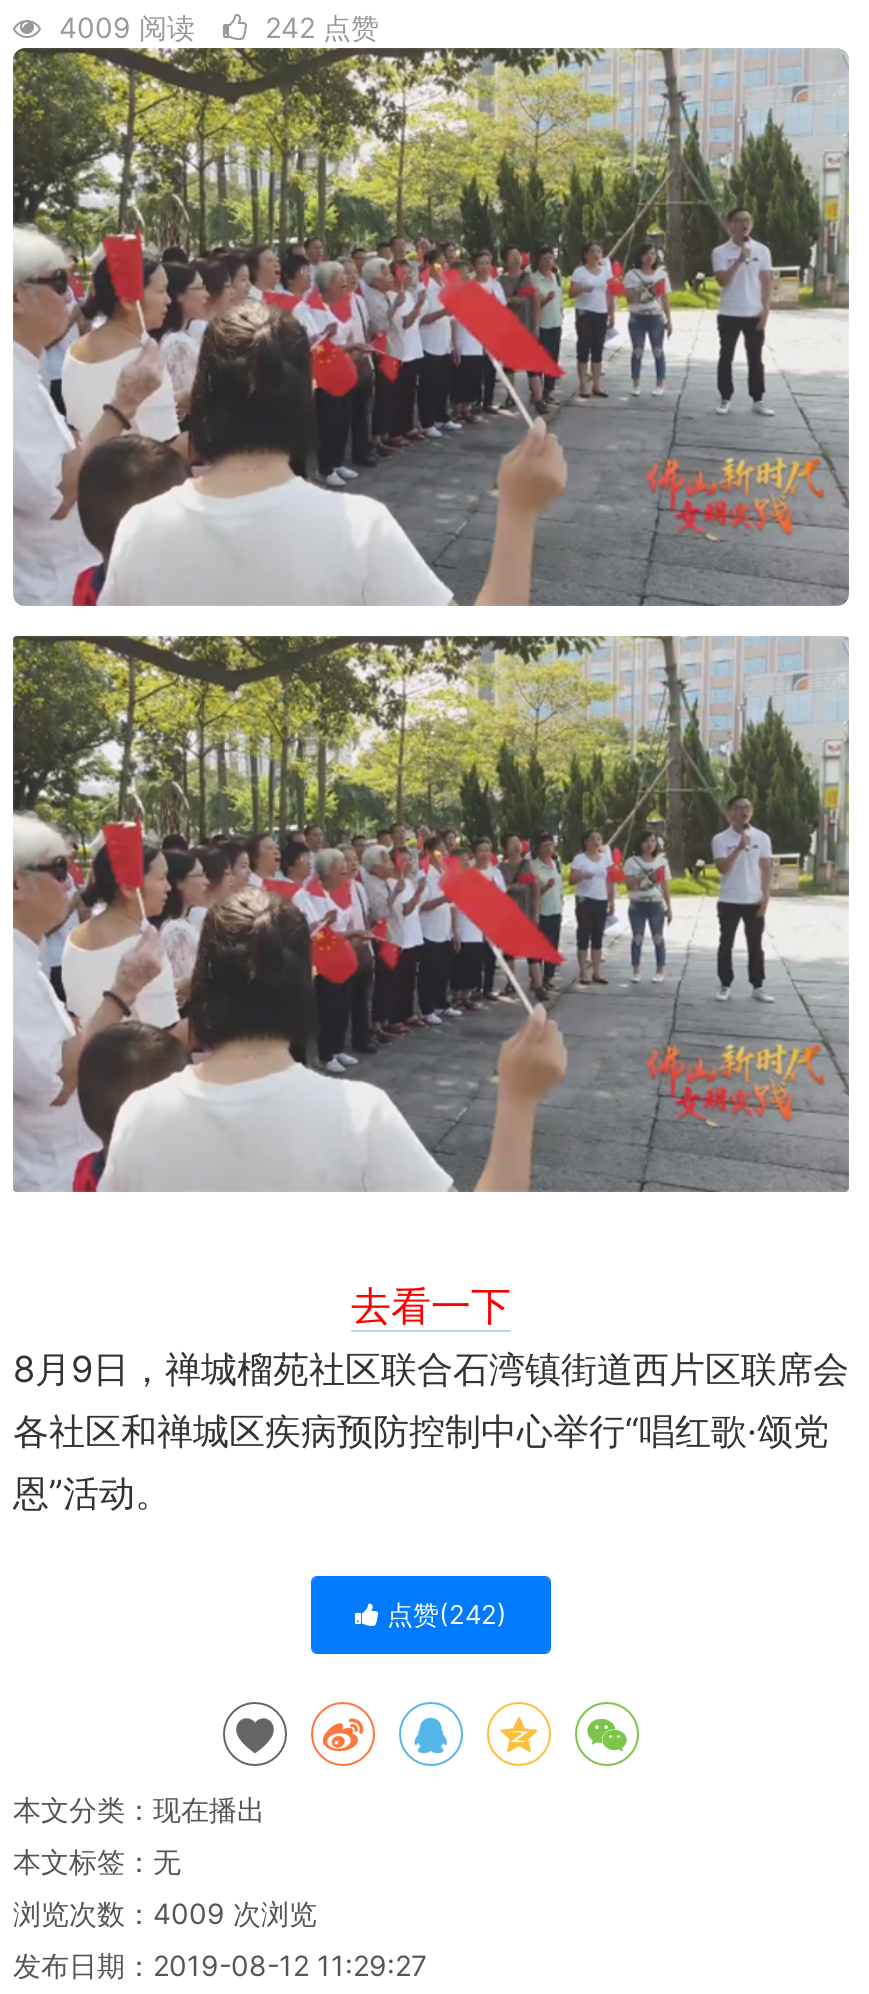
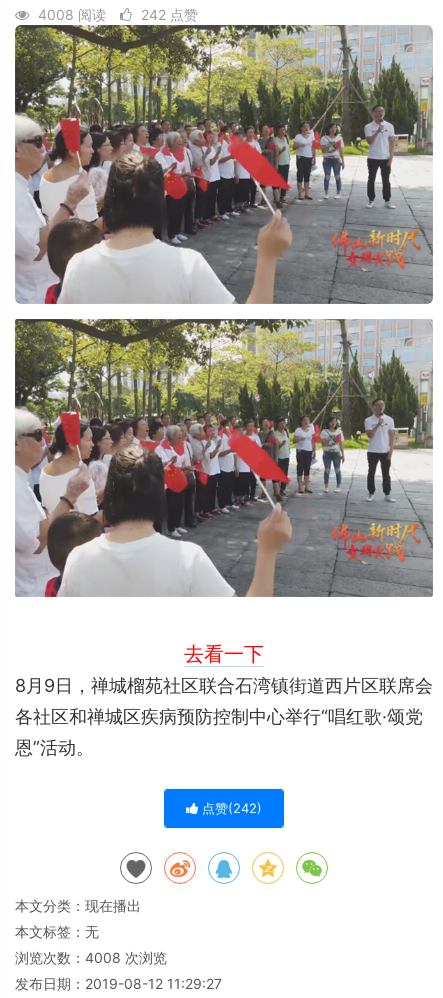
[51,10,379,44] 4009 阅读 242 点赞 -> [34,6,198,23] 4008 阅读 242 点赞
[13,1897,317,1931] 浏览次数：4009次浏览 -> [15,949,167,966] 浏览次数：4008次浏览

